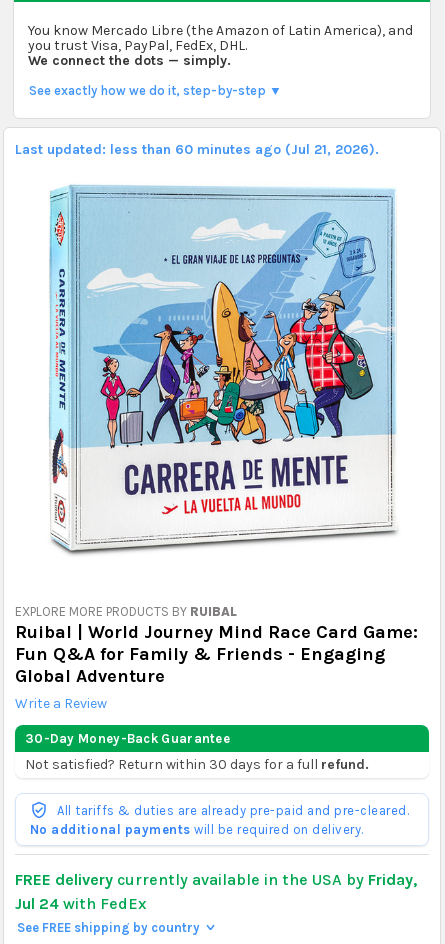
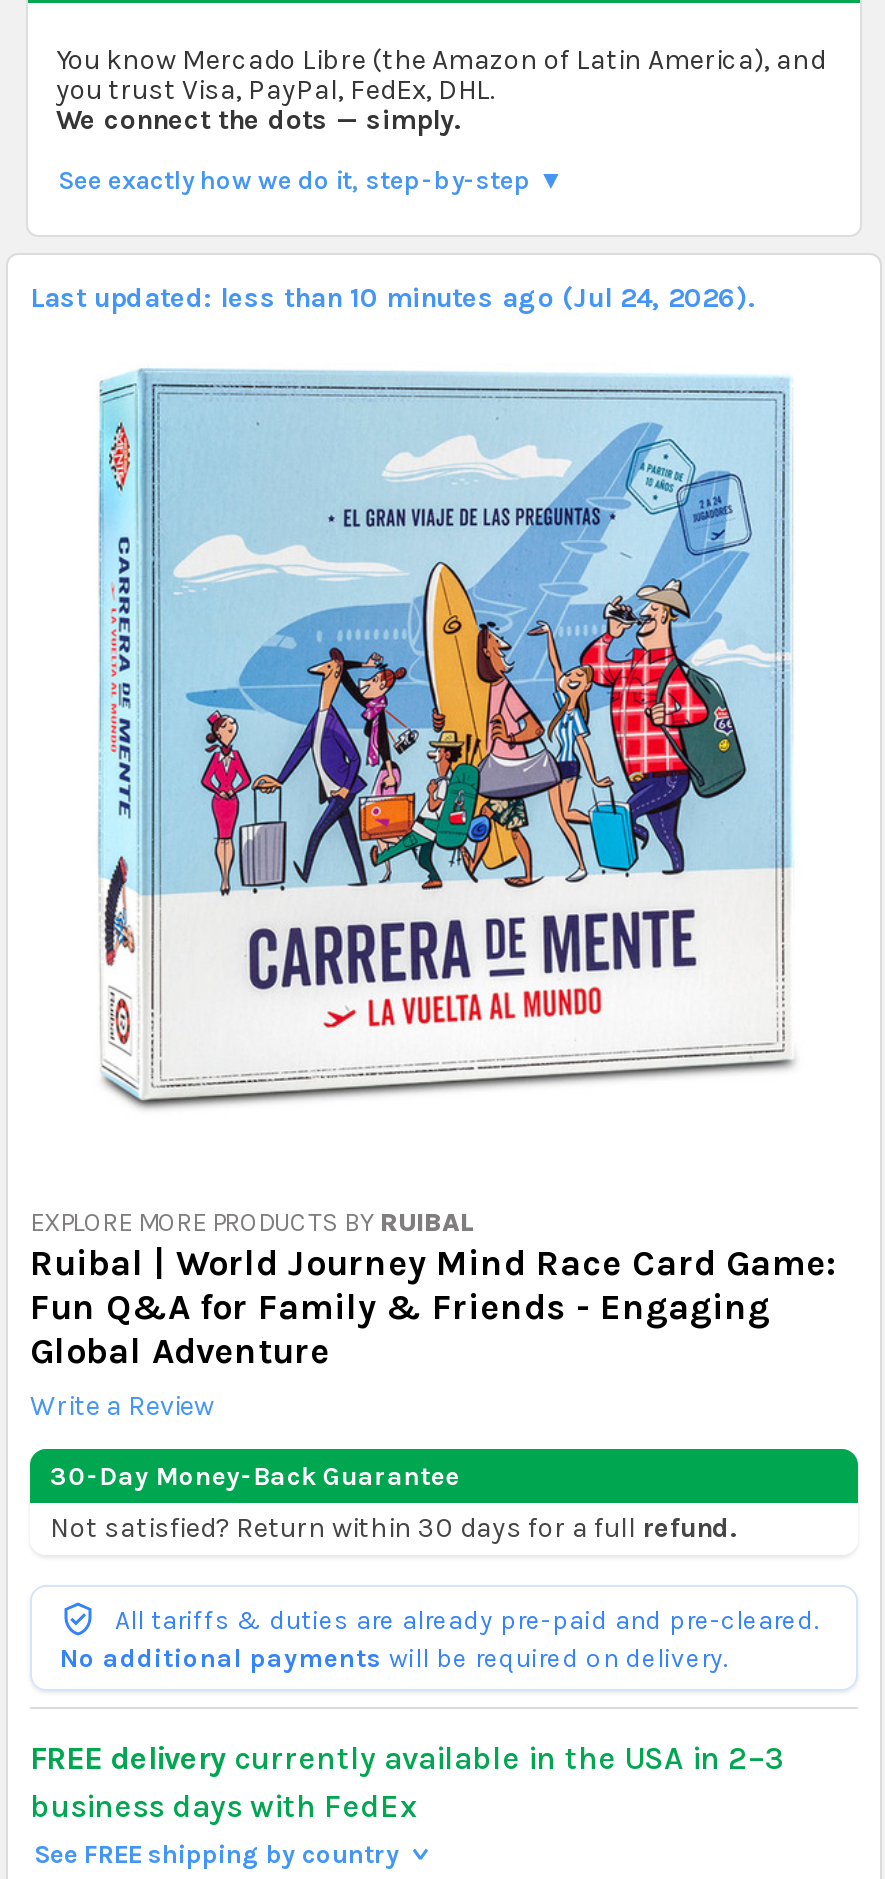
[15,141,379,158] Last updated: less than 60 minutes ago (Jul 21, 2026). -> [30,281,756,315] Last updated: less than 10 minutes ago (Jul 24, 2026).
[15,870,417,889] FREE delivery currently available in the USA by Friday, -> [30,1739,784,1777] FREE delivery currently available in the USA in 2–3
[15,894,147,913] Jul 24 with FedEx -> [30,1787,418,1825] business days with FedEx

